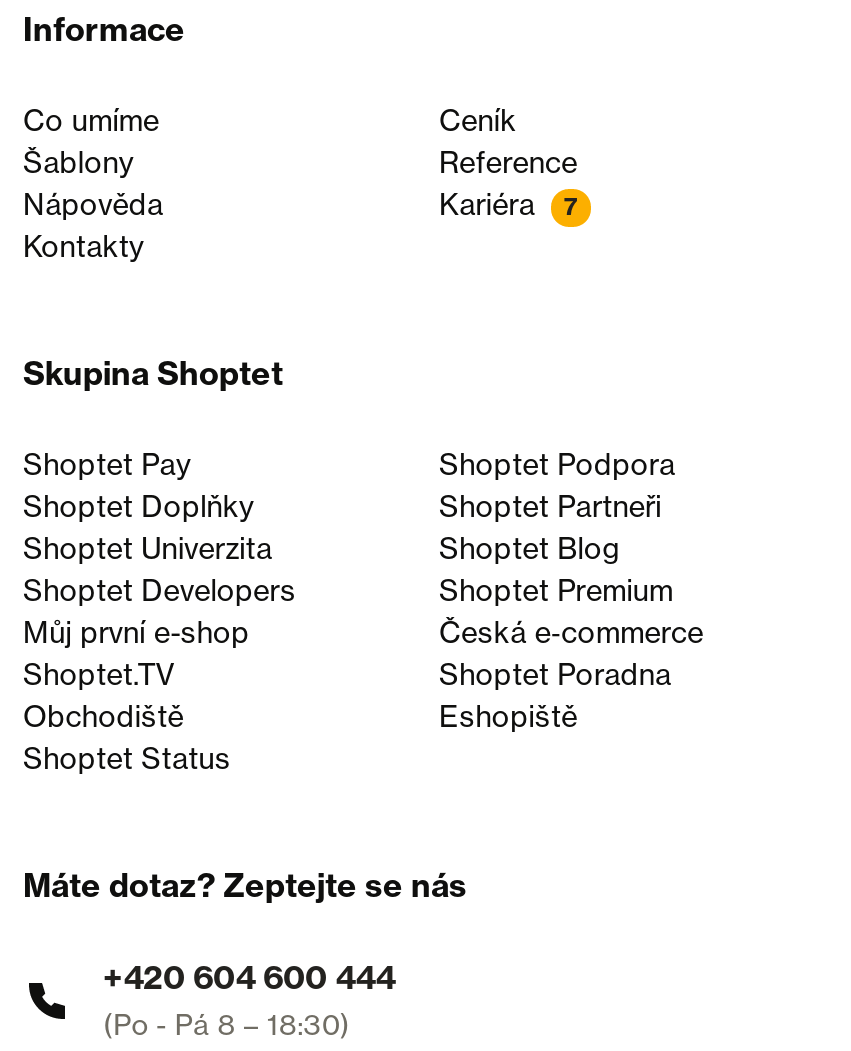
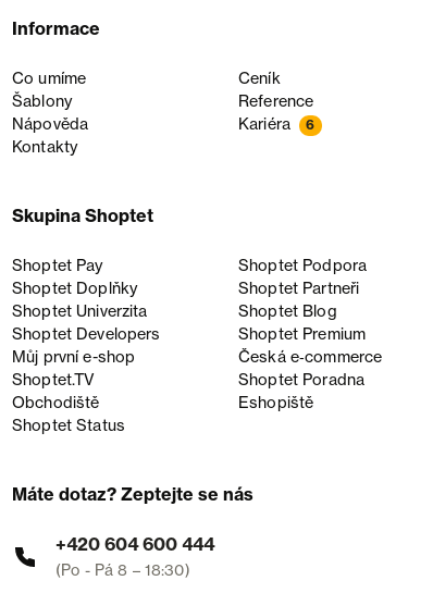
[439,187,578,223] Kariéra 7 -> [238,114,315,134] Kariéra 6

